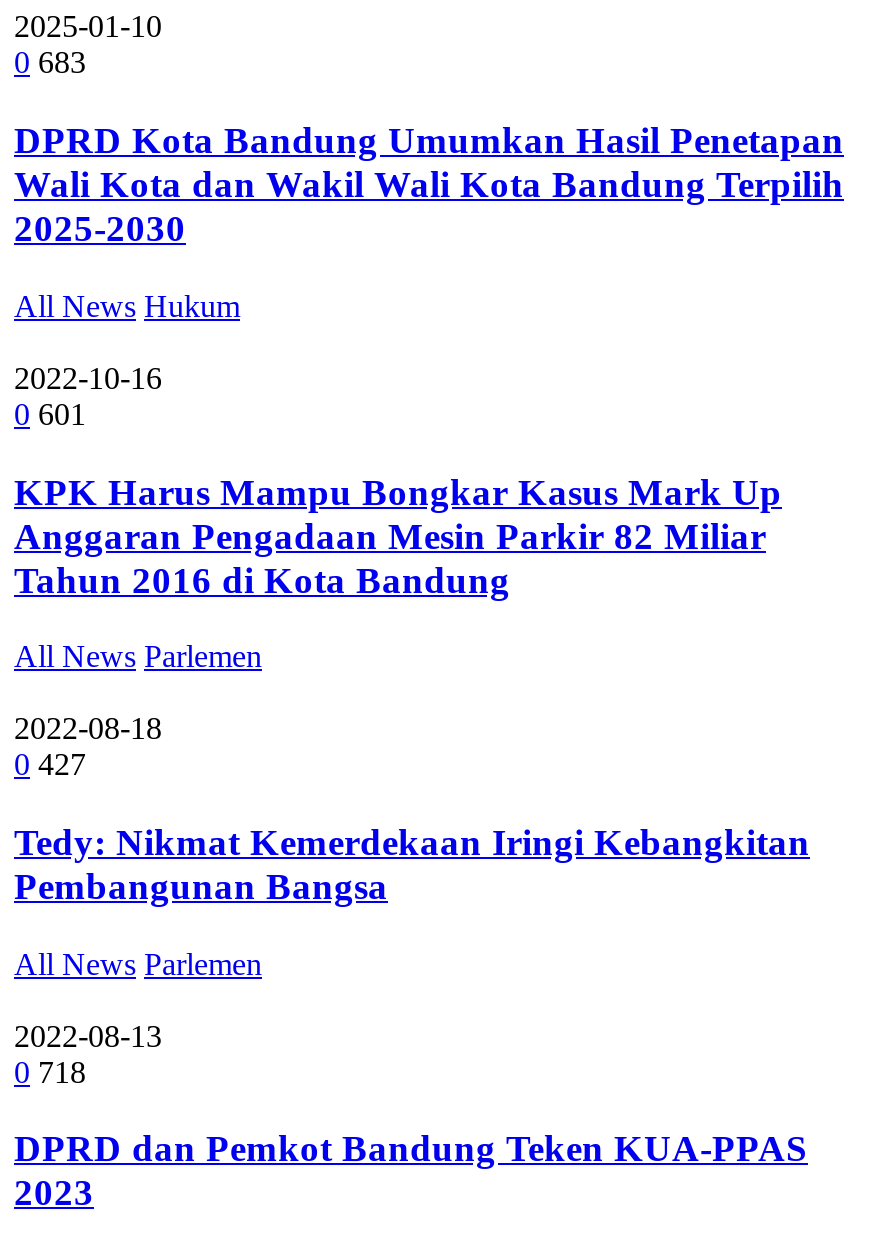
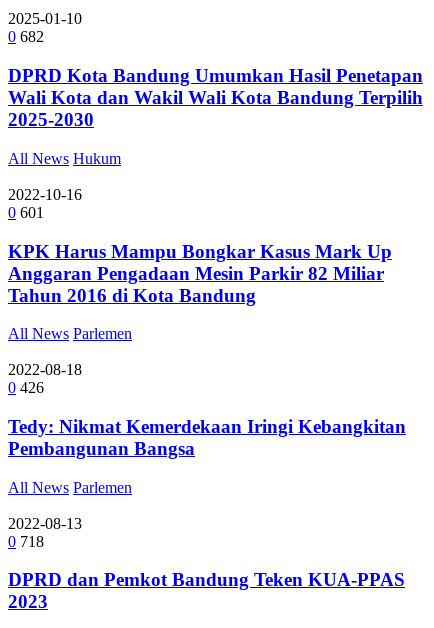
[14,46,86,80] 0 683 -> [8,28,44,45] 0 682
[14,748,86,782] 0 427 -> [8,379,44,396] 0 426

